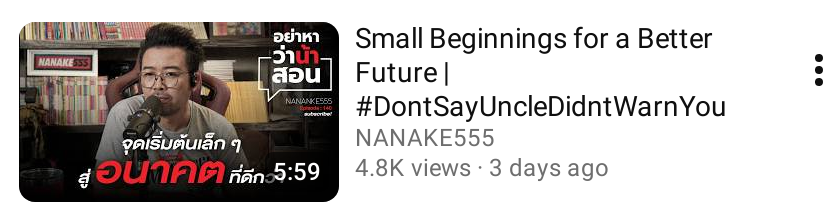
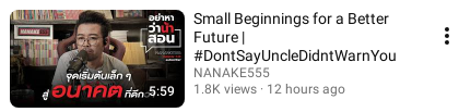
[355,154,471,182] 4.8K views -> [193,82,257,97] 1.8K views
[489,154,609,182] 3 days ago -> [267,82,345,97] 12 hours ago

